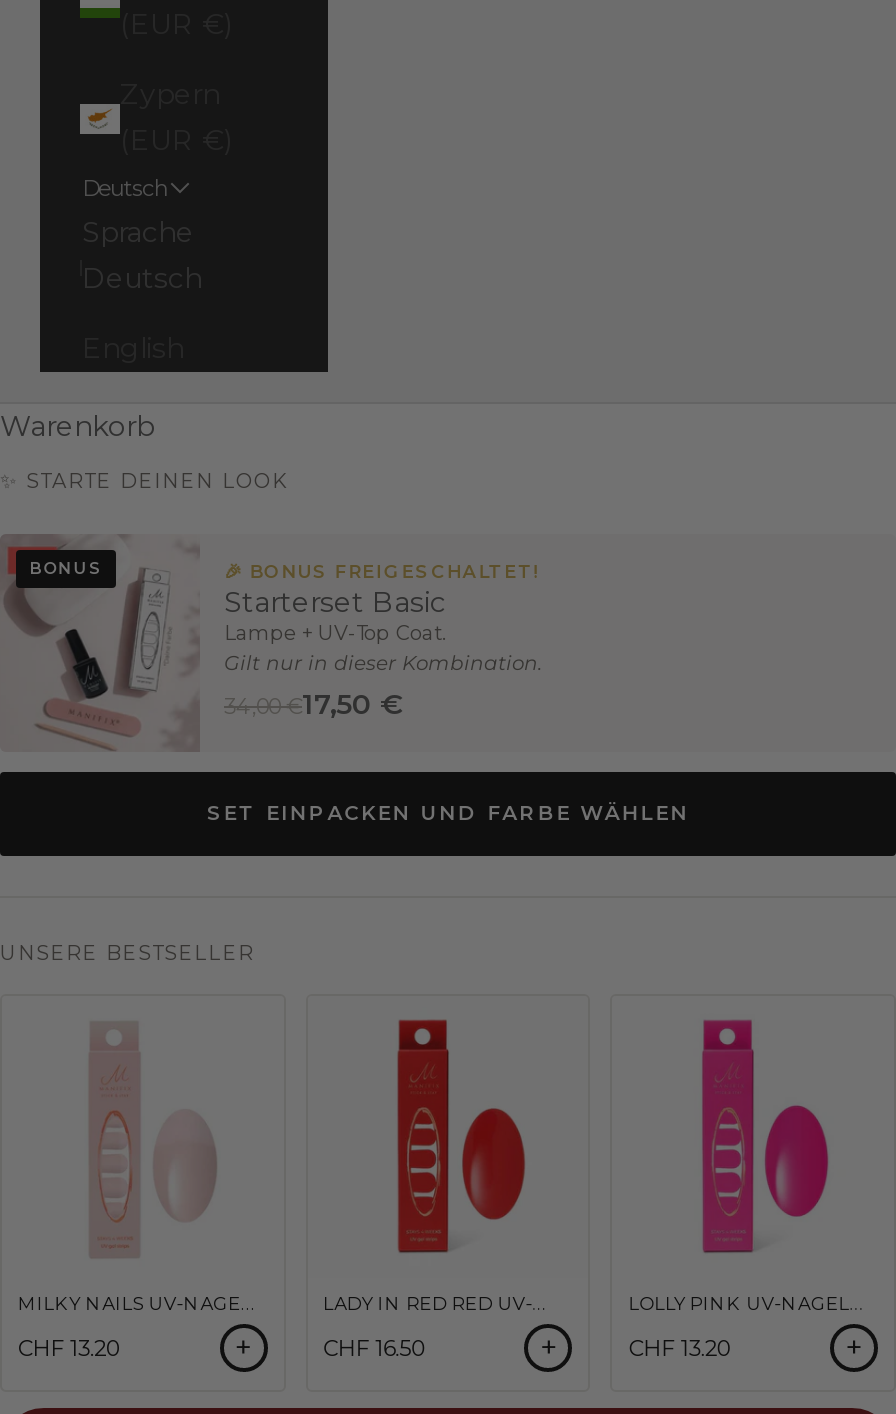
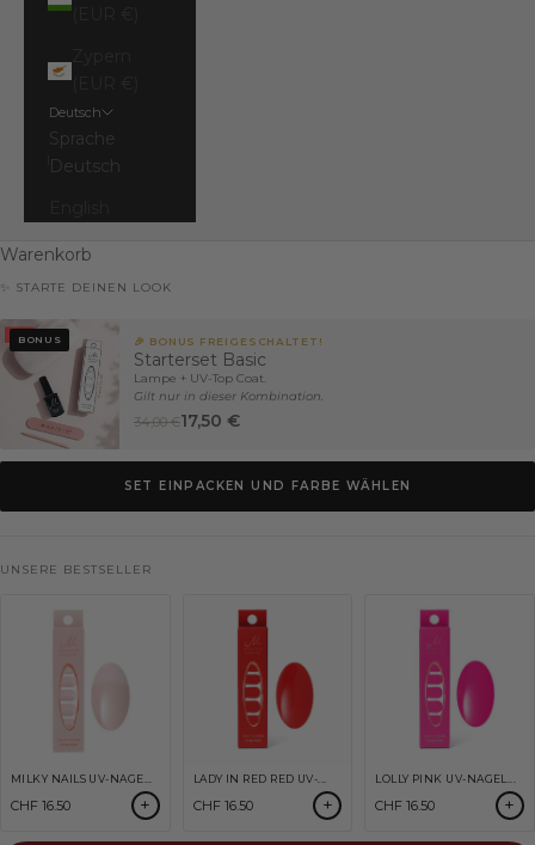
[18,1333,118,1361] CHF 13.20 -> [11,797,70,814] CHF 16.50
[629,1333,729,1361] CHF 13.20 -> [375,797,435,814] CHF 16.50

